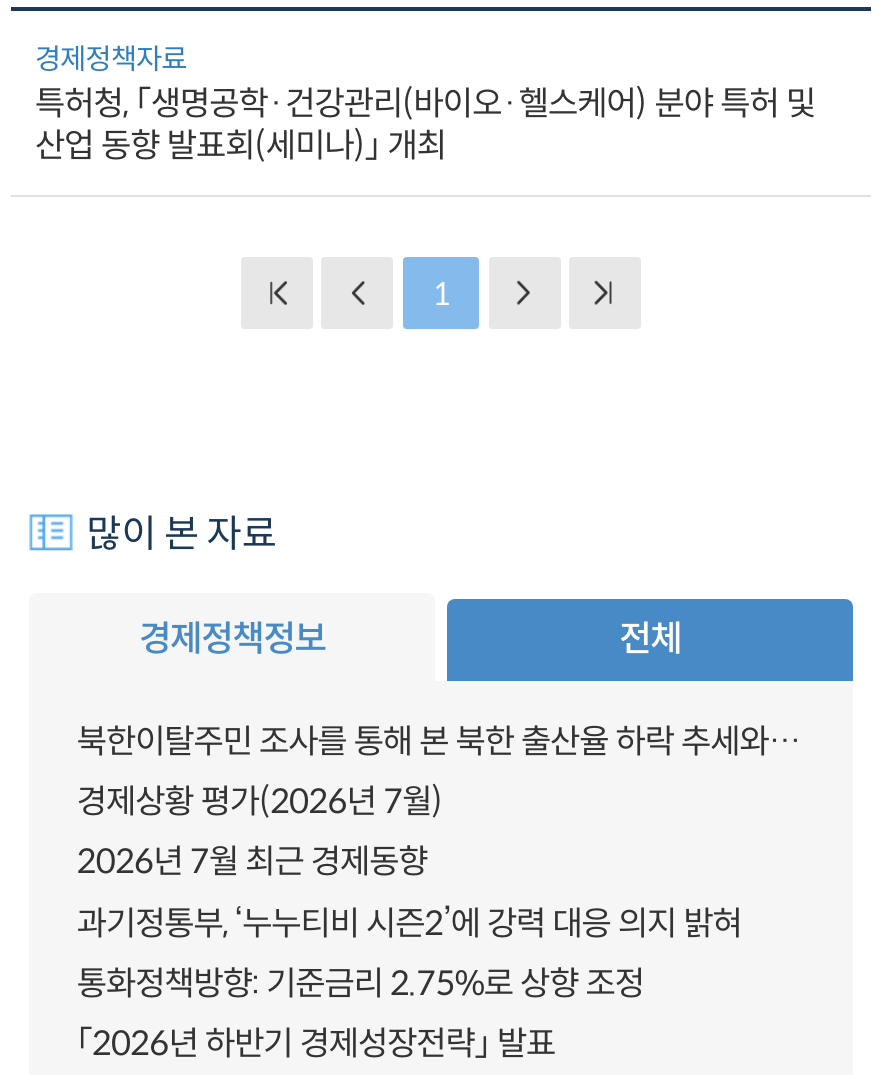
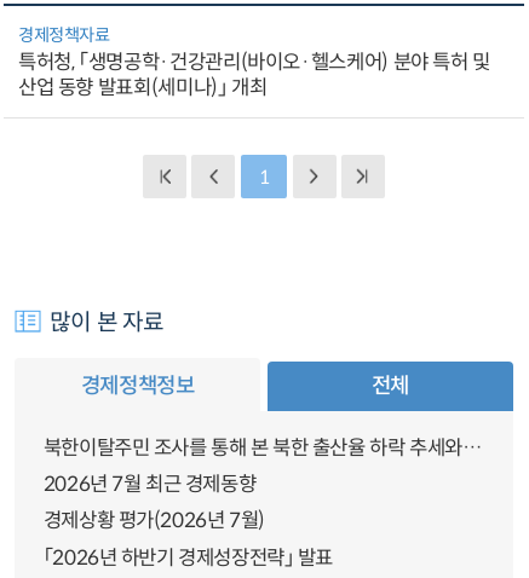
moved [77,781,442,823] -> [43,508,265,534]: 경제상황 평가(2026년 7월)
[77,902,742,1005] 과기정통부, ‘누누티비 시즌2’에 강력 대응 의지 밝혀 | 통화정책방향: 기준금리 2.75%로 상향 조정 -> none

